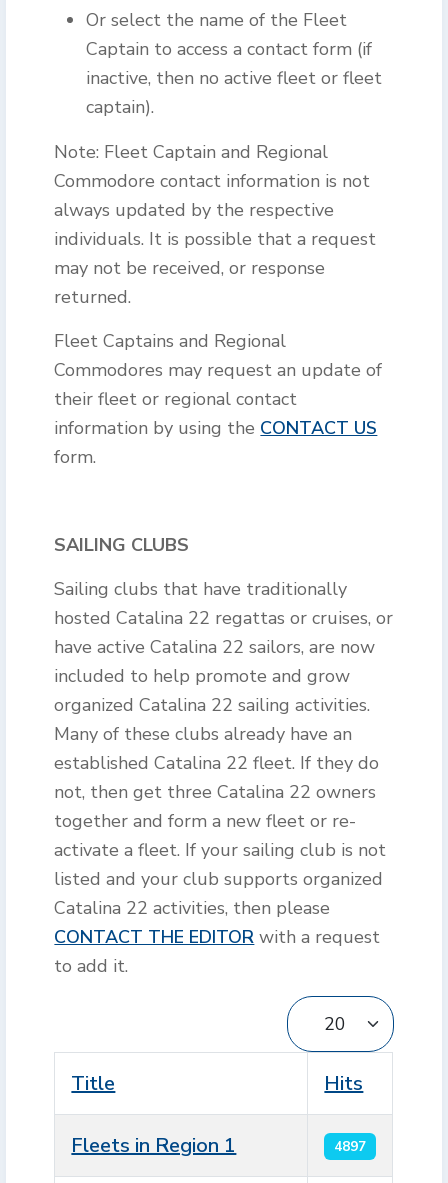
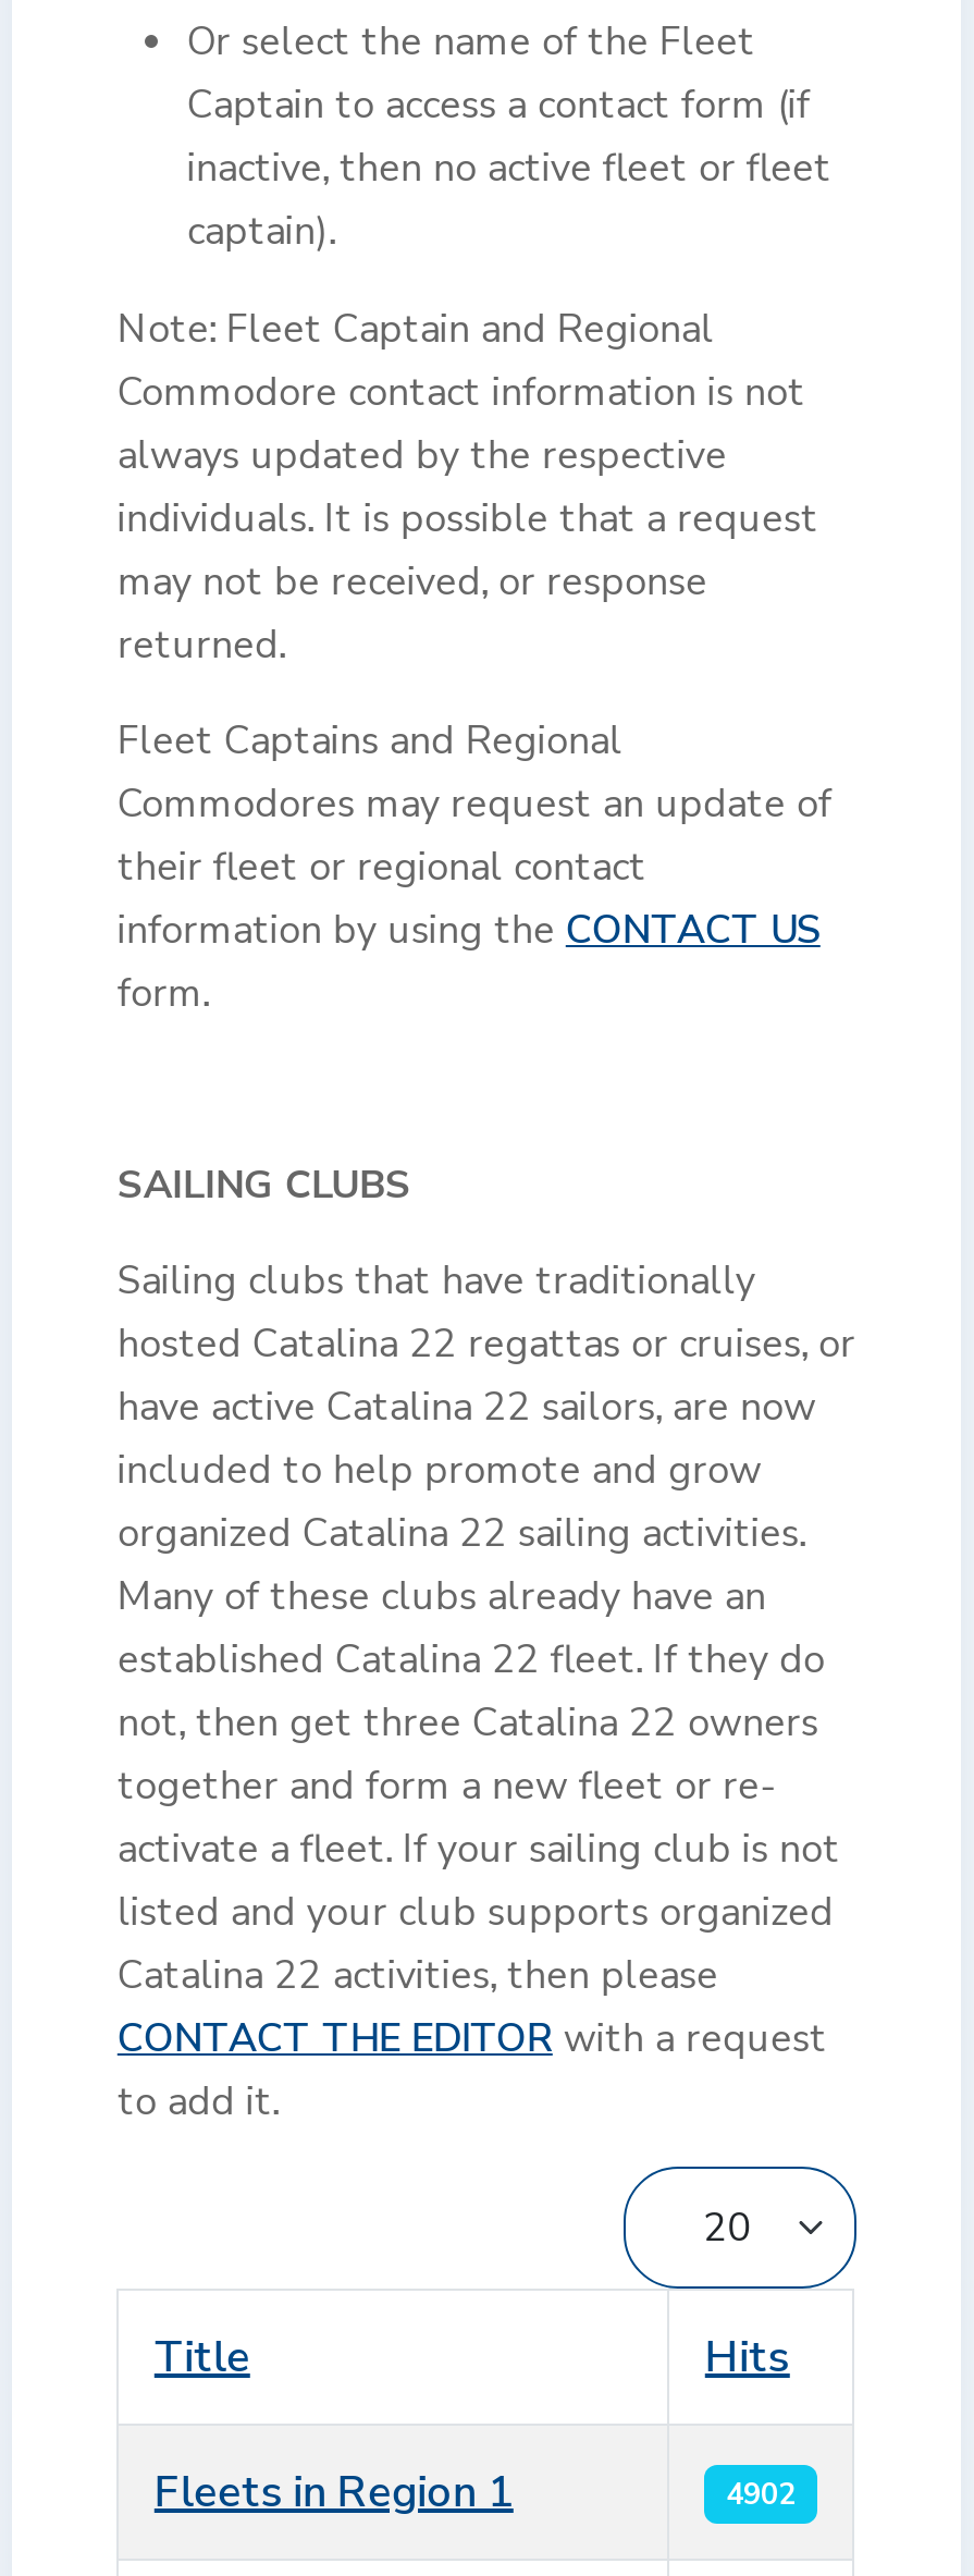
[334,1137,366,1156] 4897 -> [726,2473,796,2514] 4902

